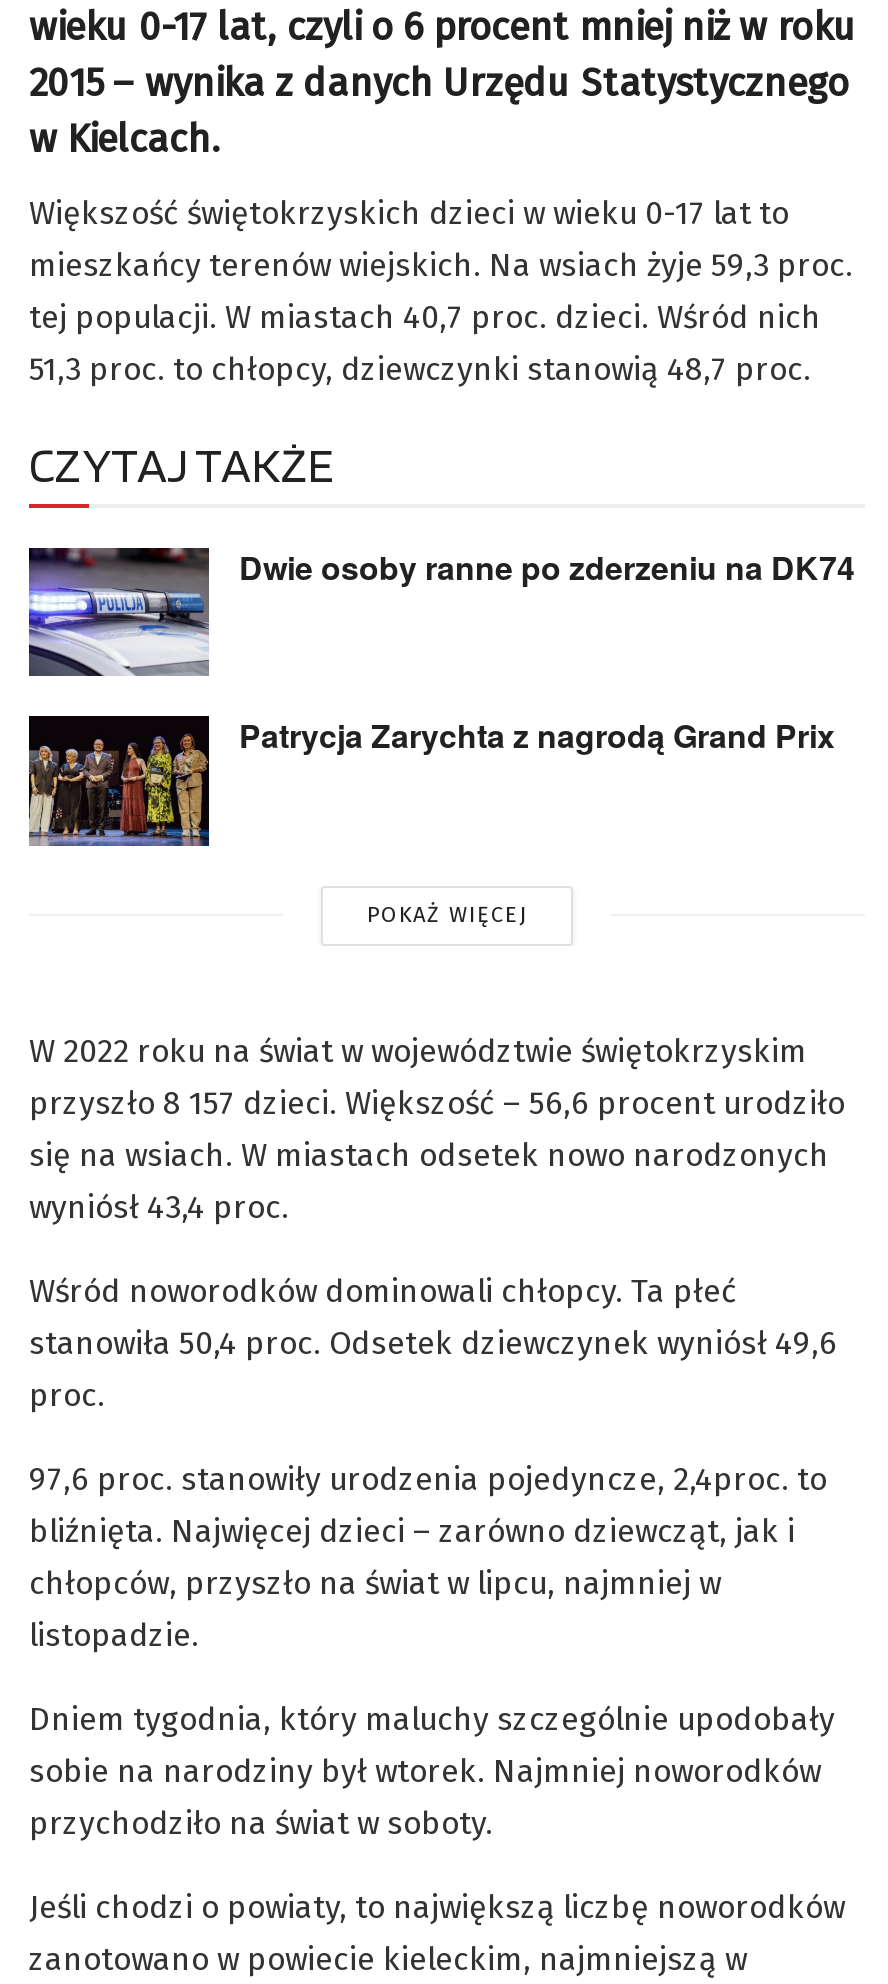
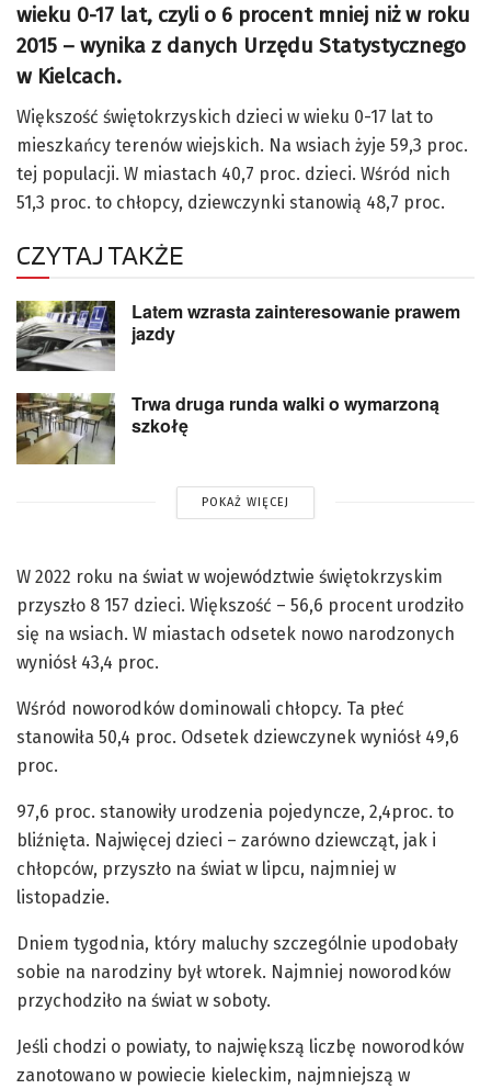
[27,544,855,678] [image] | Dwie osoby ranne po zderzeniu na DK74 -> [15,298,460,372] [image] | Latem wzrasta zainteresowanie prawem | jazdy
[27,713,835,848] [image] | Patrycja Zarychta z nagrodą Grand Prix -> [15,391,439,465] [image] | Trwa druga runda walki o wymarzoną | szkołę

